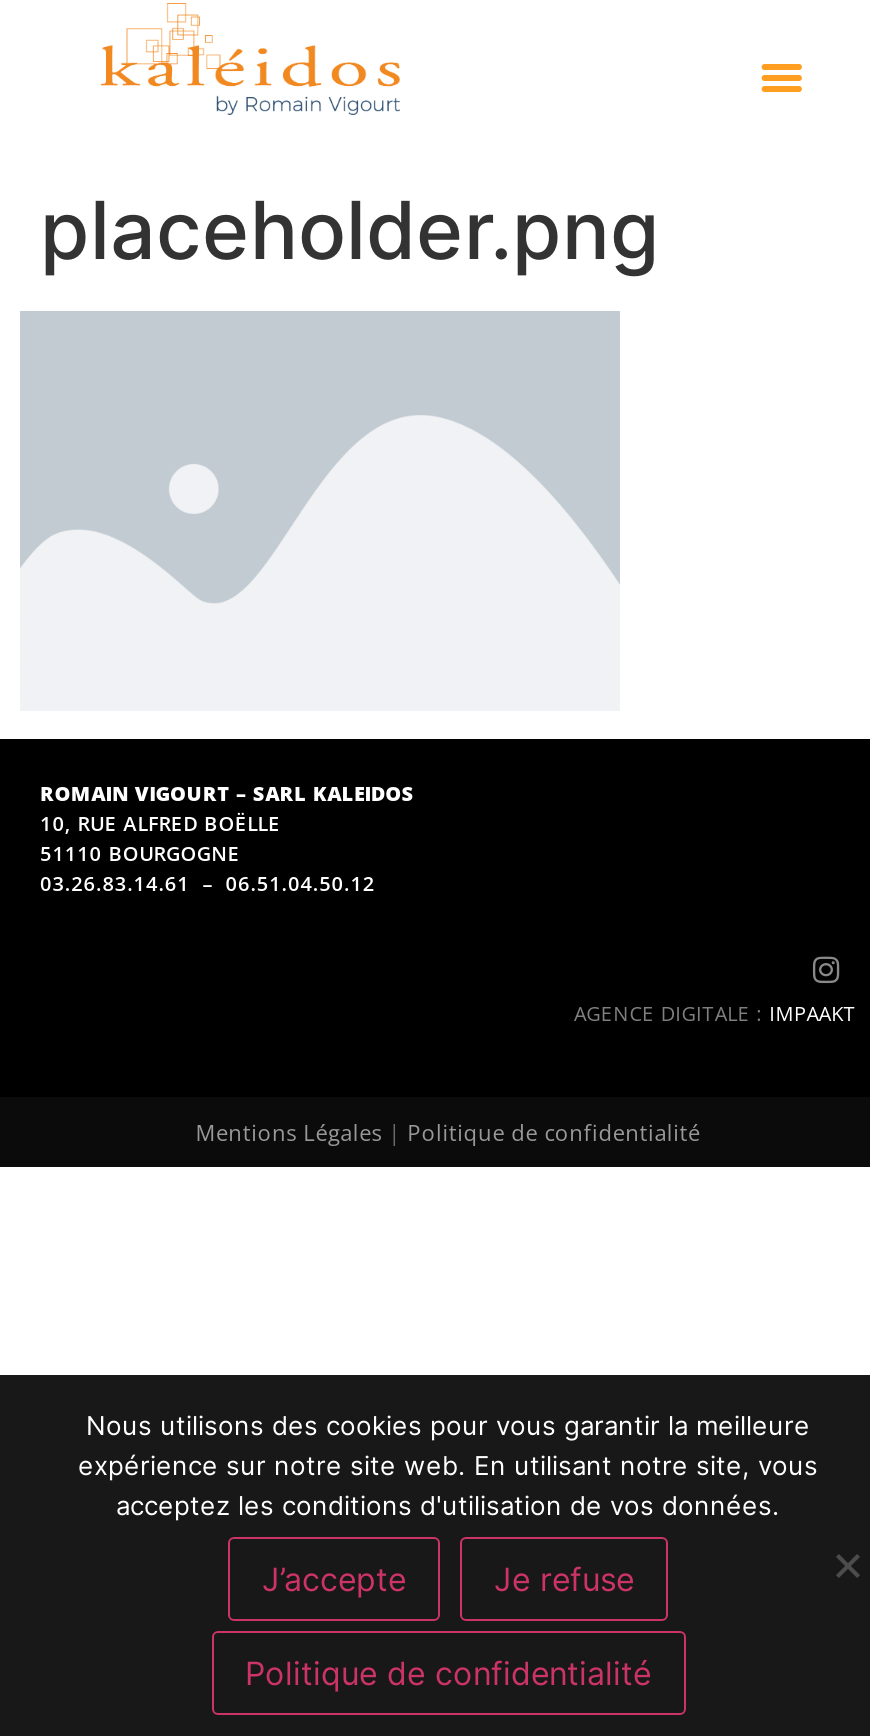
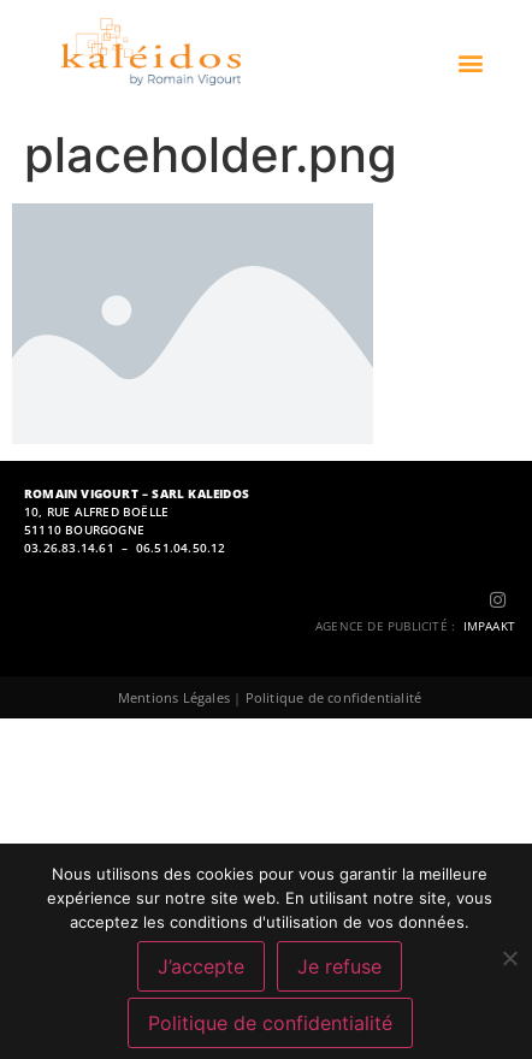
[574,1000,856,1028] AGENCE DIGITALE: IMPAAKT -> [315,618,515,635] AGENCE DE PUBLICITÉ : IMPAAKT

